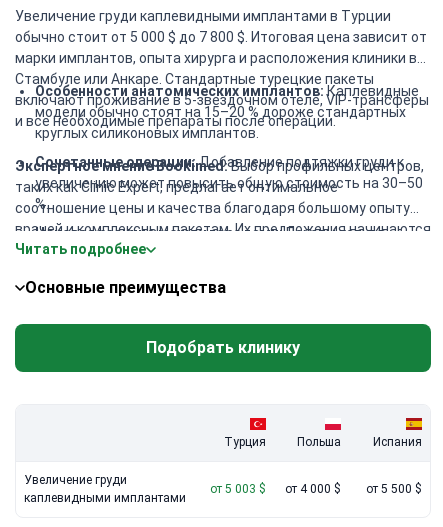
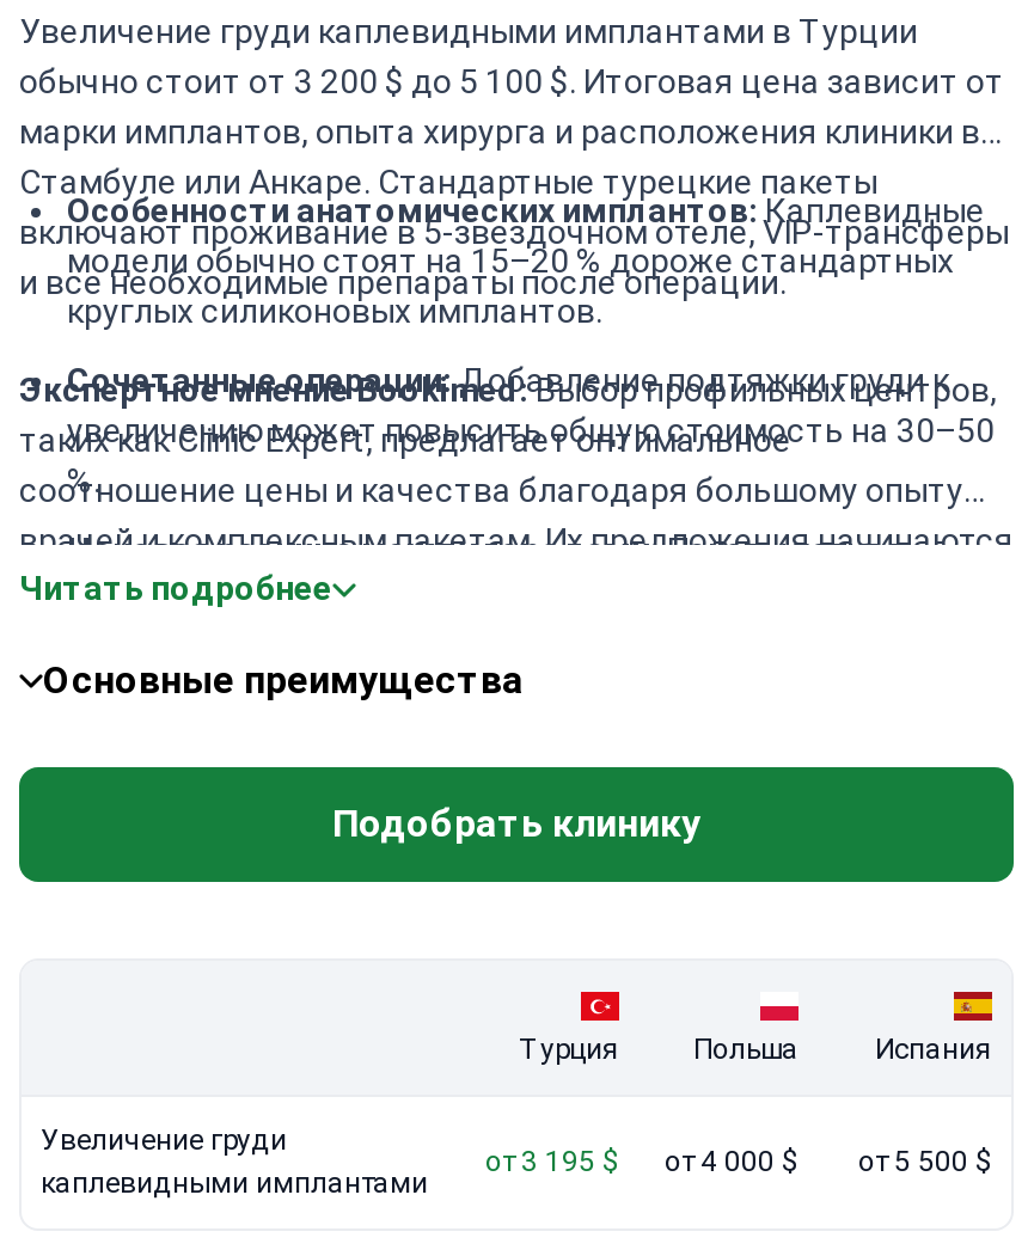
[15,29,427,45] обычно стоит от 5 000 $ до 7 800 $. Итоговая цена зависит от -> [19,62,1004,100] обычно стоит от 3 200 $ до 5 100 $. Итоговая цена зависит от
[210,482,422,496] от 5 003 $ от 4 000 $ от 5 500 $ -> [485,1145,992,1178] от 3 195 $ от 4 000 $ от 5 500 $

